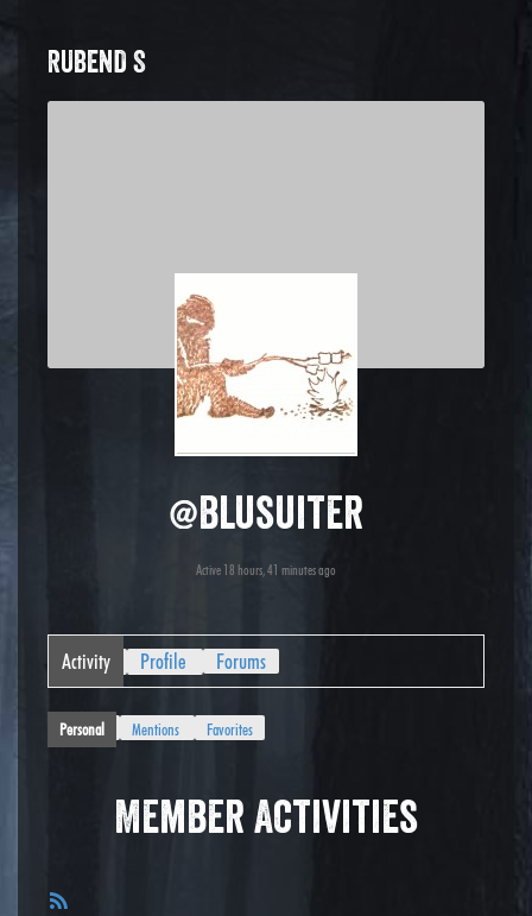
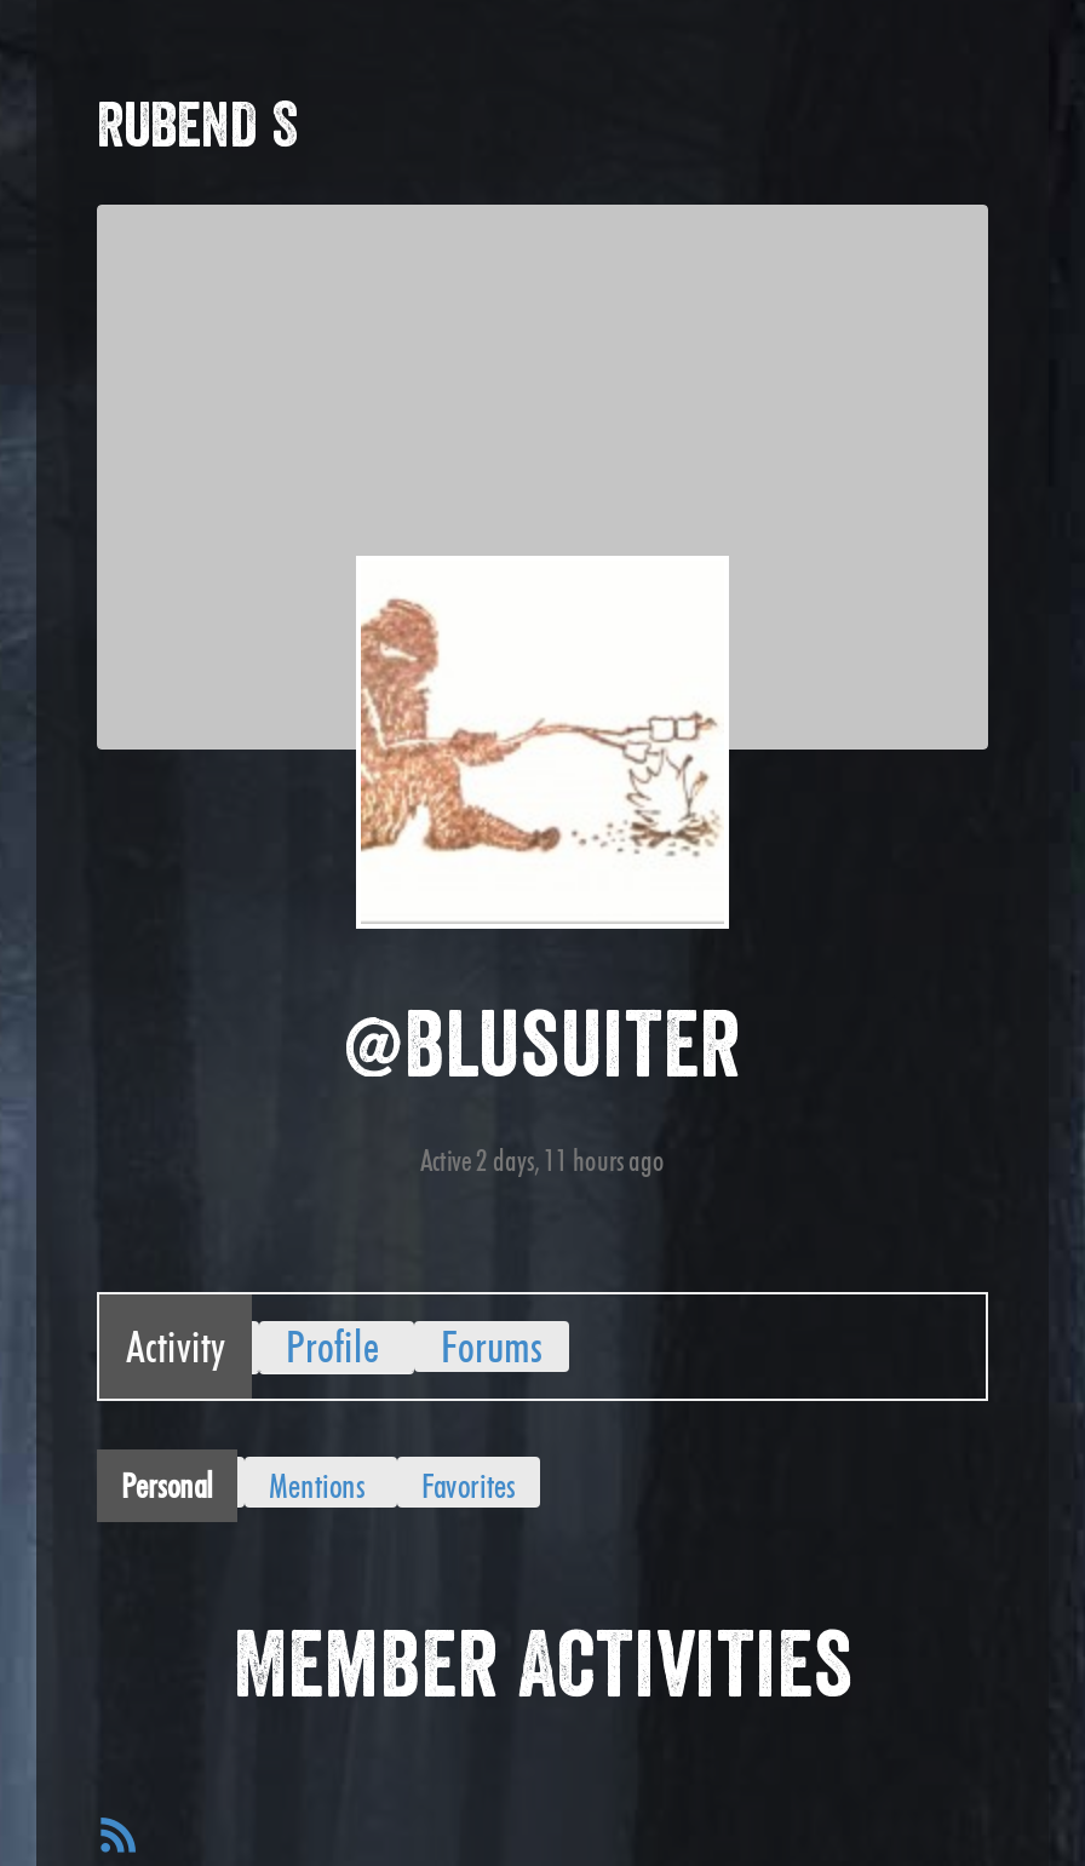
[196,560,336,578] Active 18 hours, 41 minutes ago -> [420,1141,665,1177] Active 2 days, 11 hours ago

